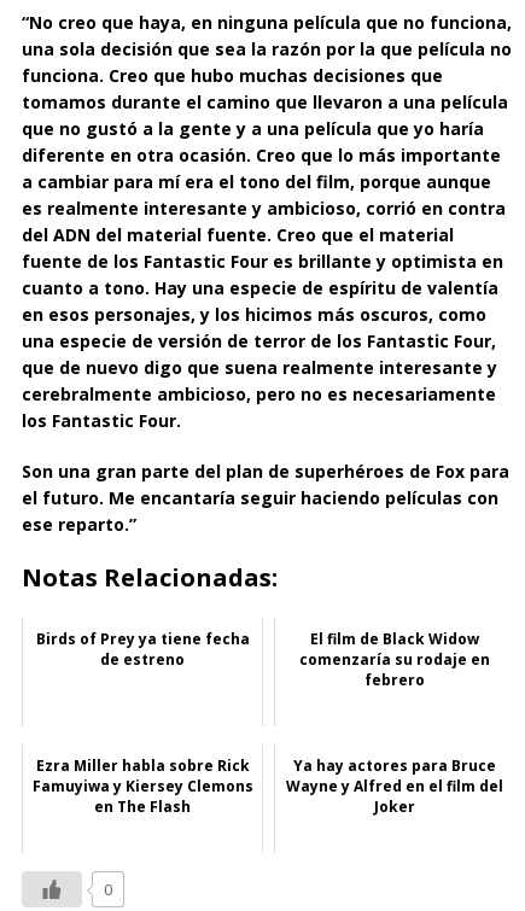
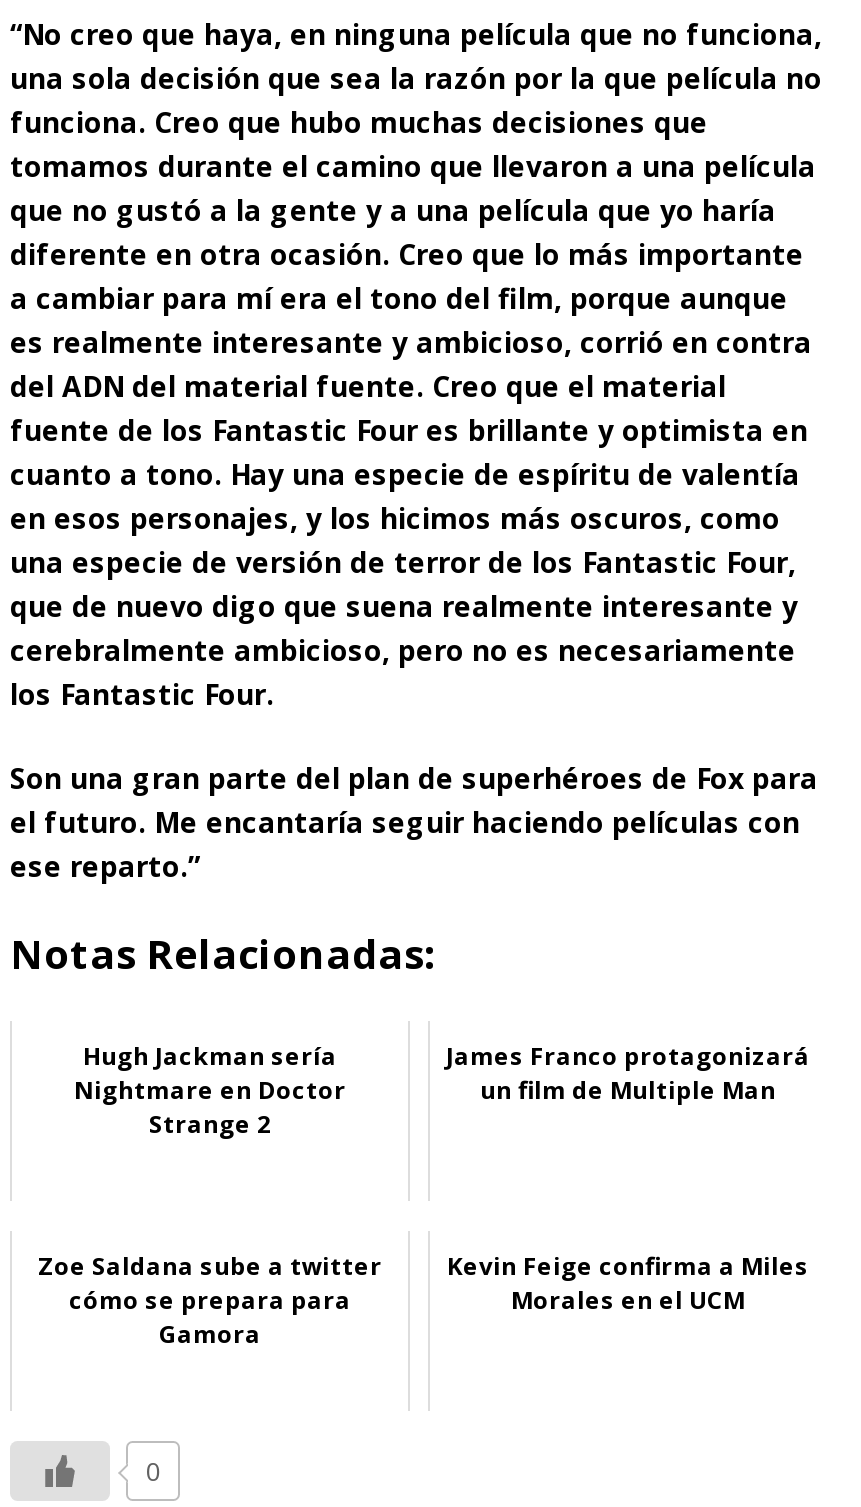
[36,628,249,669] Birds of Prey ya tiene fecha | de estreno -> [74,1038,346,1140] Hugh Jackman sería | Nightmare en Doctor | Strange 2
[299,628,490,690] El film de Black Widow | comenzaría su rodaje en | febrero -> [446,1038,810,1106] James Franco protagonizará | un film de Multiple Man
[32,755,253,816] Ezra Miller habla sobre Rick | Famuyiwa y Kiersey Clemons | en The Flash -> [38,1248,382,1350] Zoe Saldana sube a twitter | cómo se prepara para | Gamora
[286,755,503,816] Ya hay actores para Bruce | Wayne y Alfred en el film del | Joker -> [447,1248,809,1316] Kevin Feige confirma a Miles | Morales en el UCM

